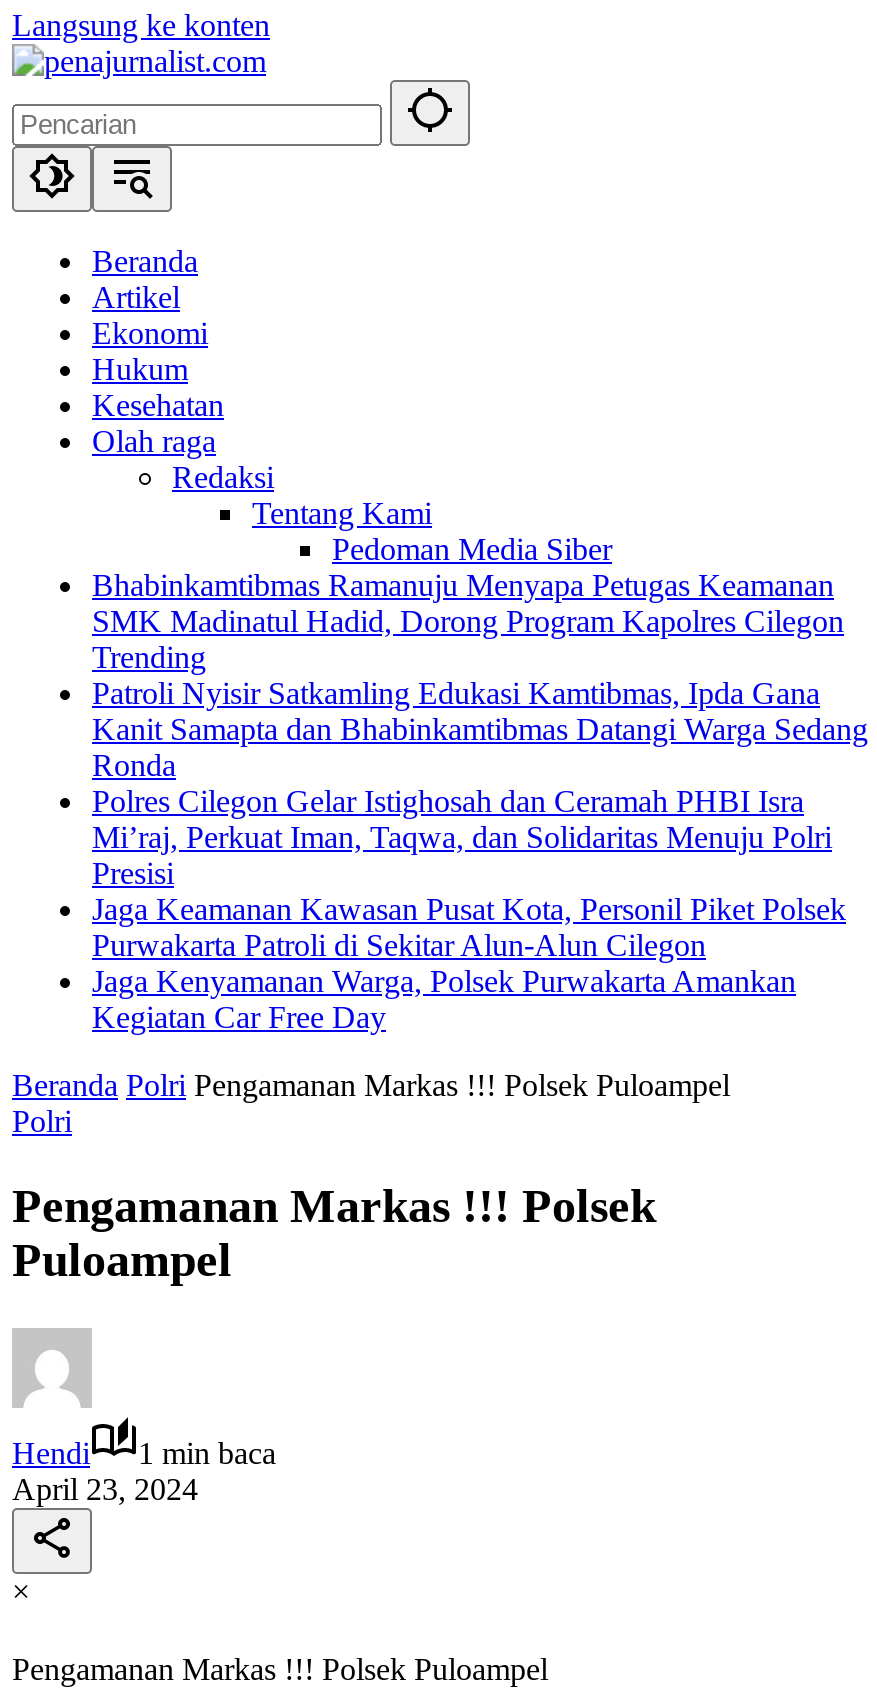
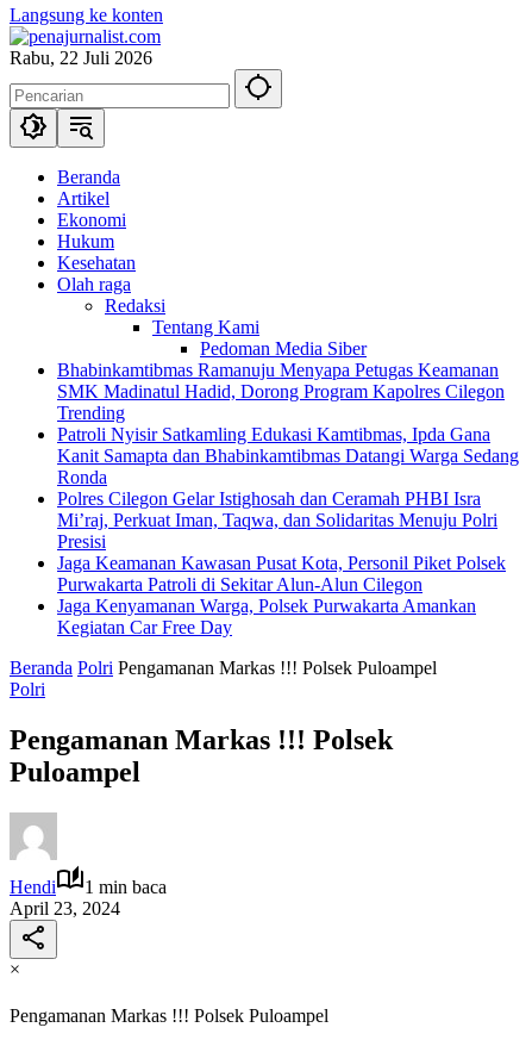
none -> [10,48,152,68] Rabu, 22 Juli 2026

